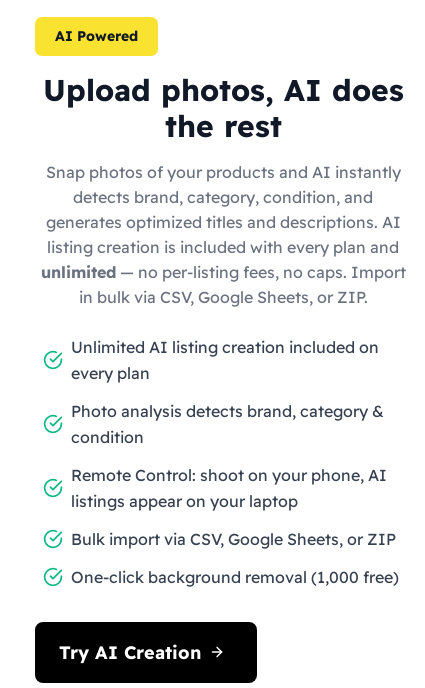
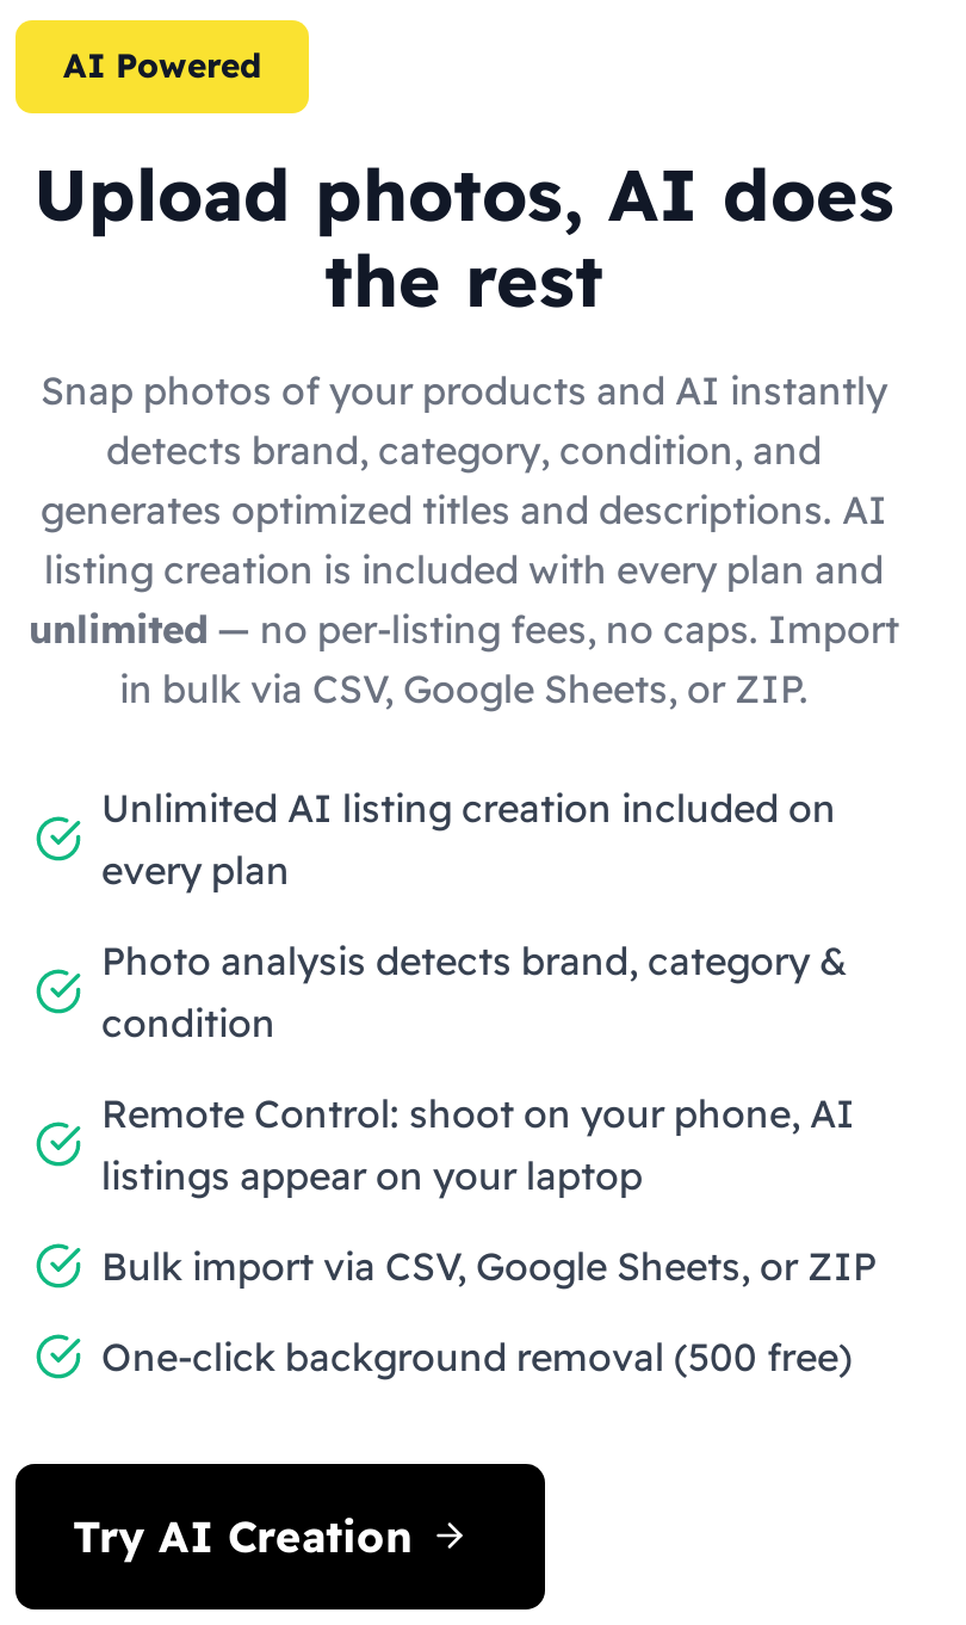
[71,567,399,587] One-click background removal (1,000 free) -> [101,1332,853,1380] One-click background removal (500 free)

